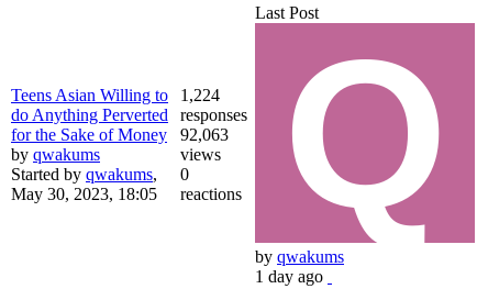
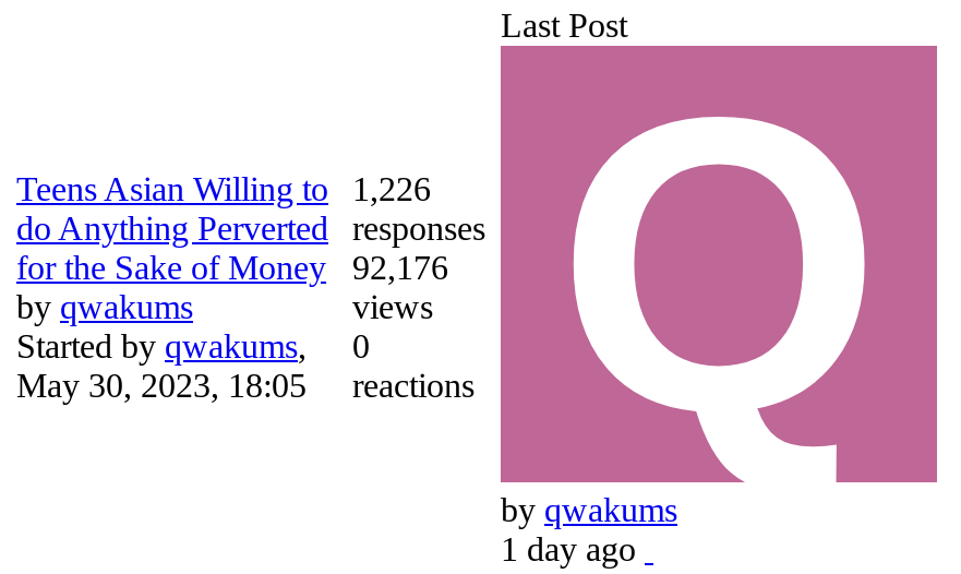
[11,86,220,104] Teens Asian Willing to 1,224 -> [16,170,431,207] Teens Asian Willing to 1,226
[11,125,229,144] for the Sake of Money 92,063 -> [16,249,448,286] for the Sake of Money 92,176

